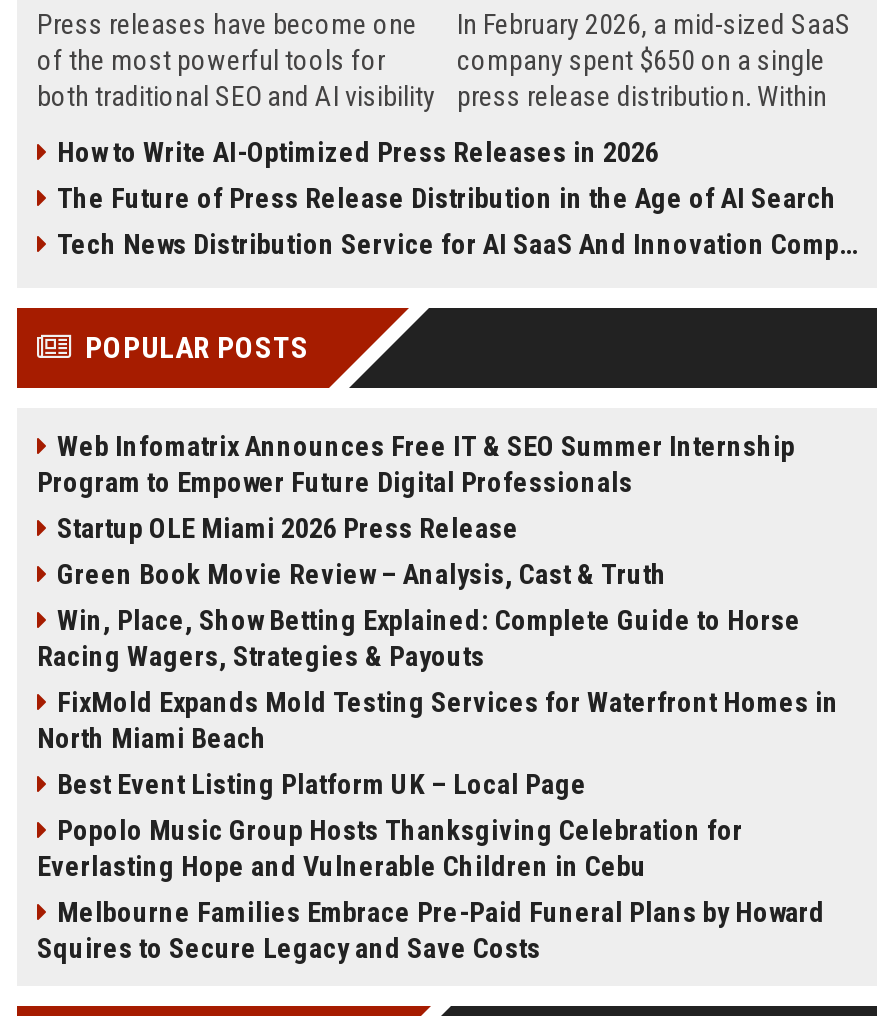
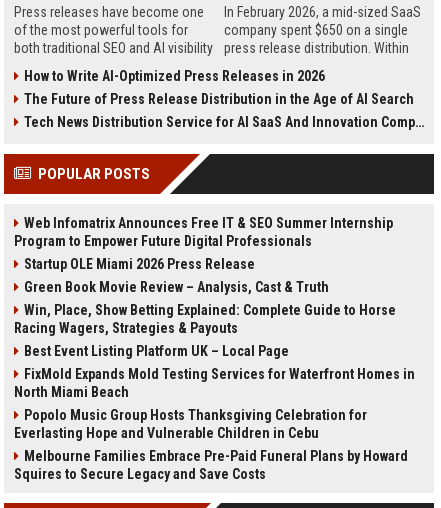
moved [37,686,839,754] -> [14,366,415,400]: FixMold Expands Mold Testing Services for Waterfront Homes in | North Miami Beach
moved [57,768,587,800] -> [24,343,289,359]: Best Event Listing Platform UK – Local Page

